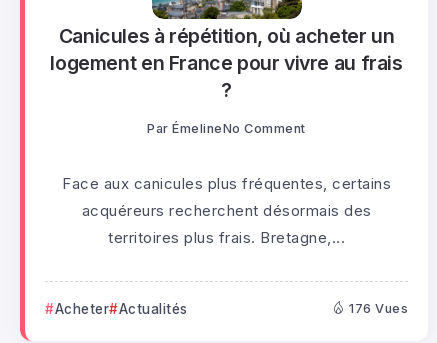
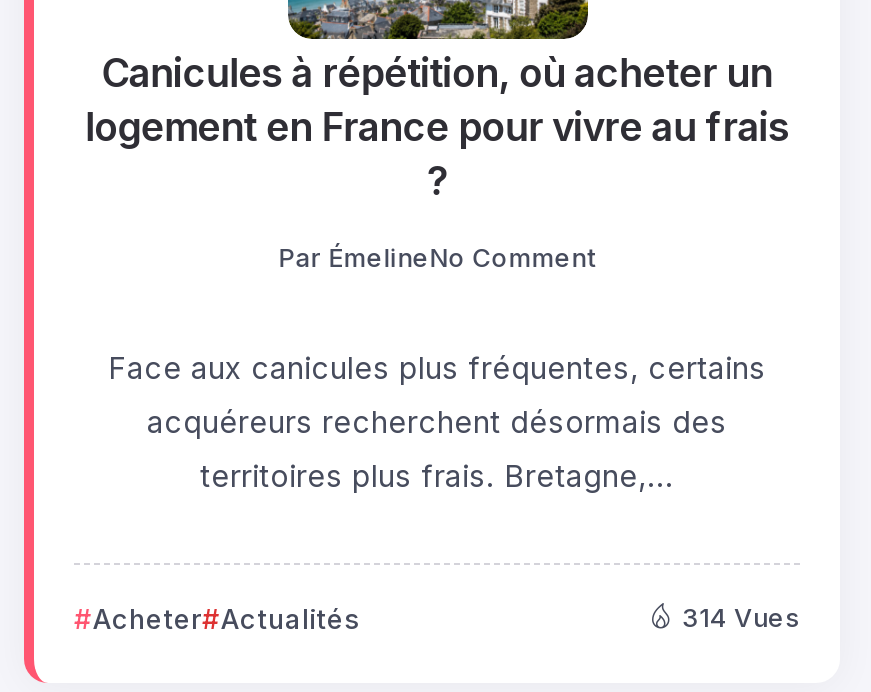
[349,301,408,316] 176 Vues -> [682,602,800,632] 314 Vues

